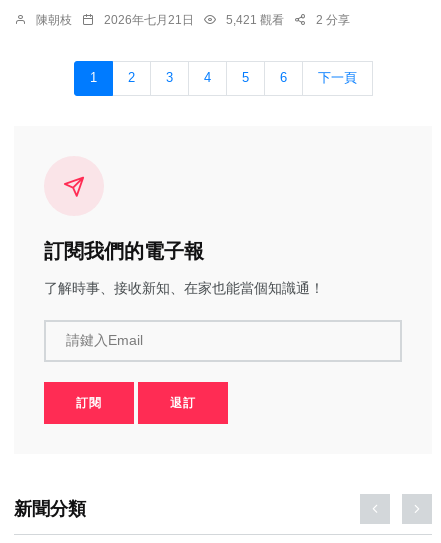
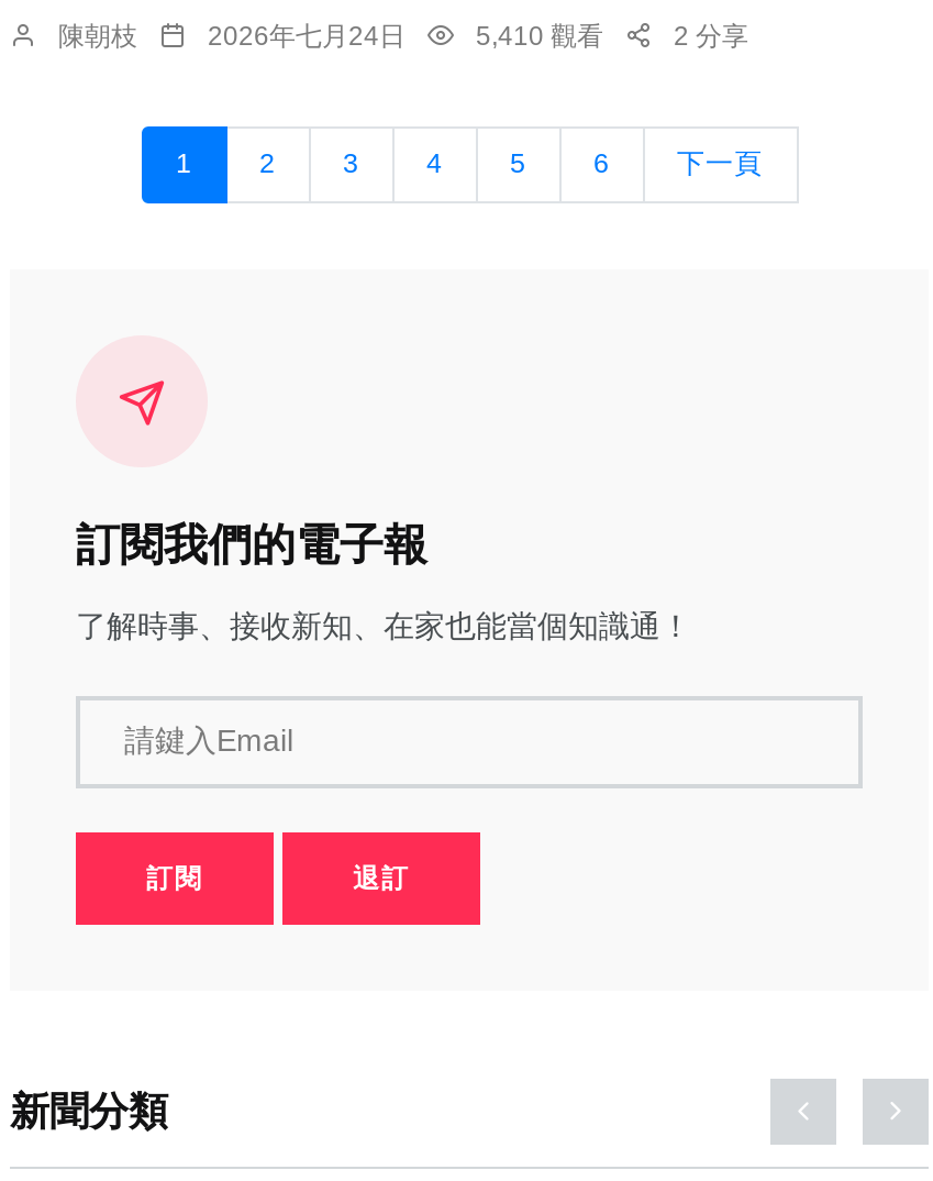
[104,13,194,27] 2026年七月21日 -> [208,20,406,50] 2026年七月24日
[226,13,284,27] 5,421 觀看 -> [476,20,603,50] 5,410 觀看

